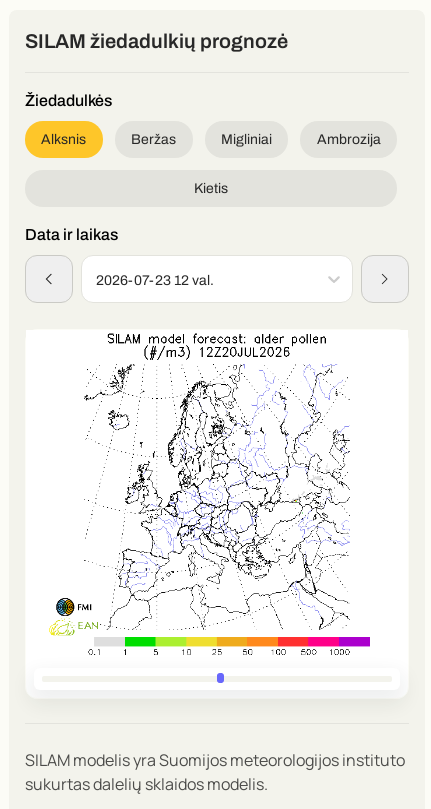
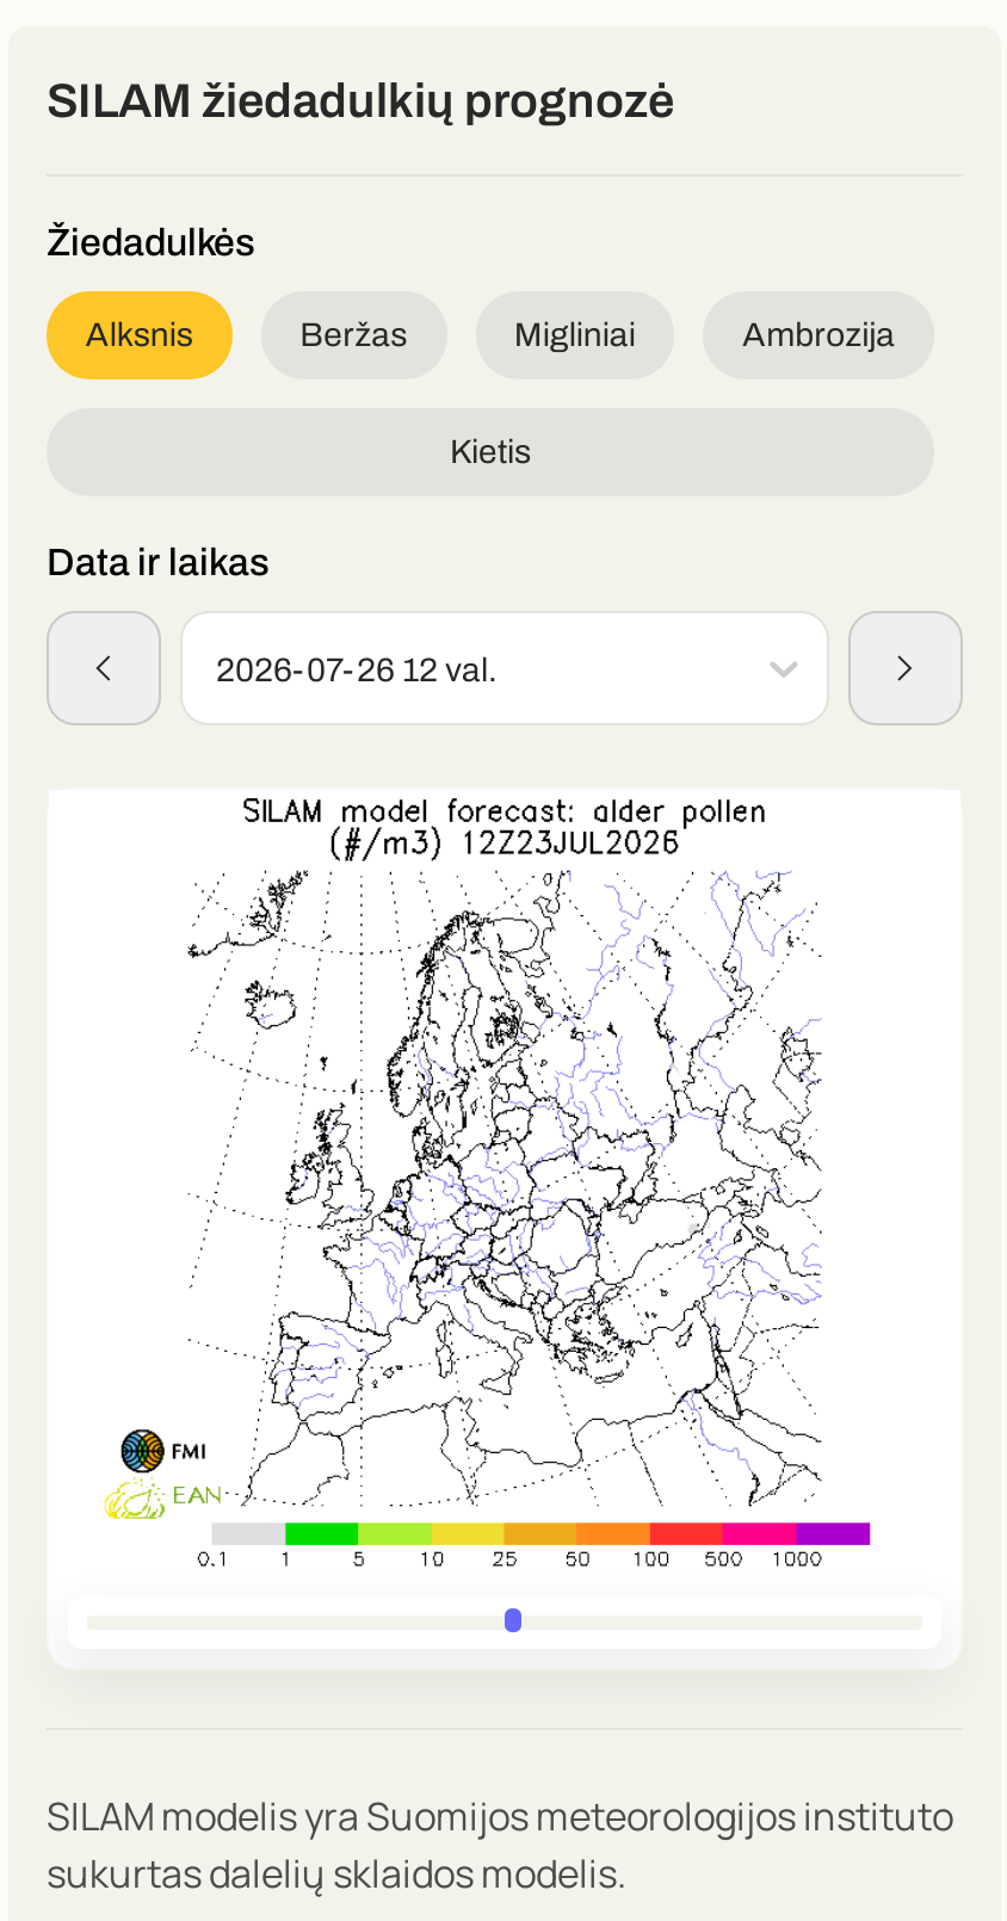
[96,273,214,288] 2026-07-23 12 val. -> [216,653,498,689] 2026-07-26 12 val.

